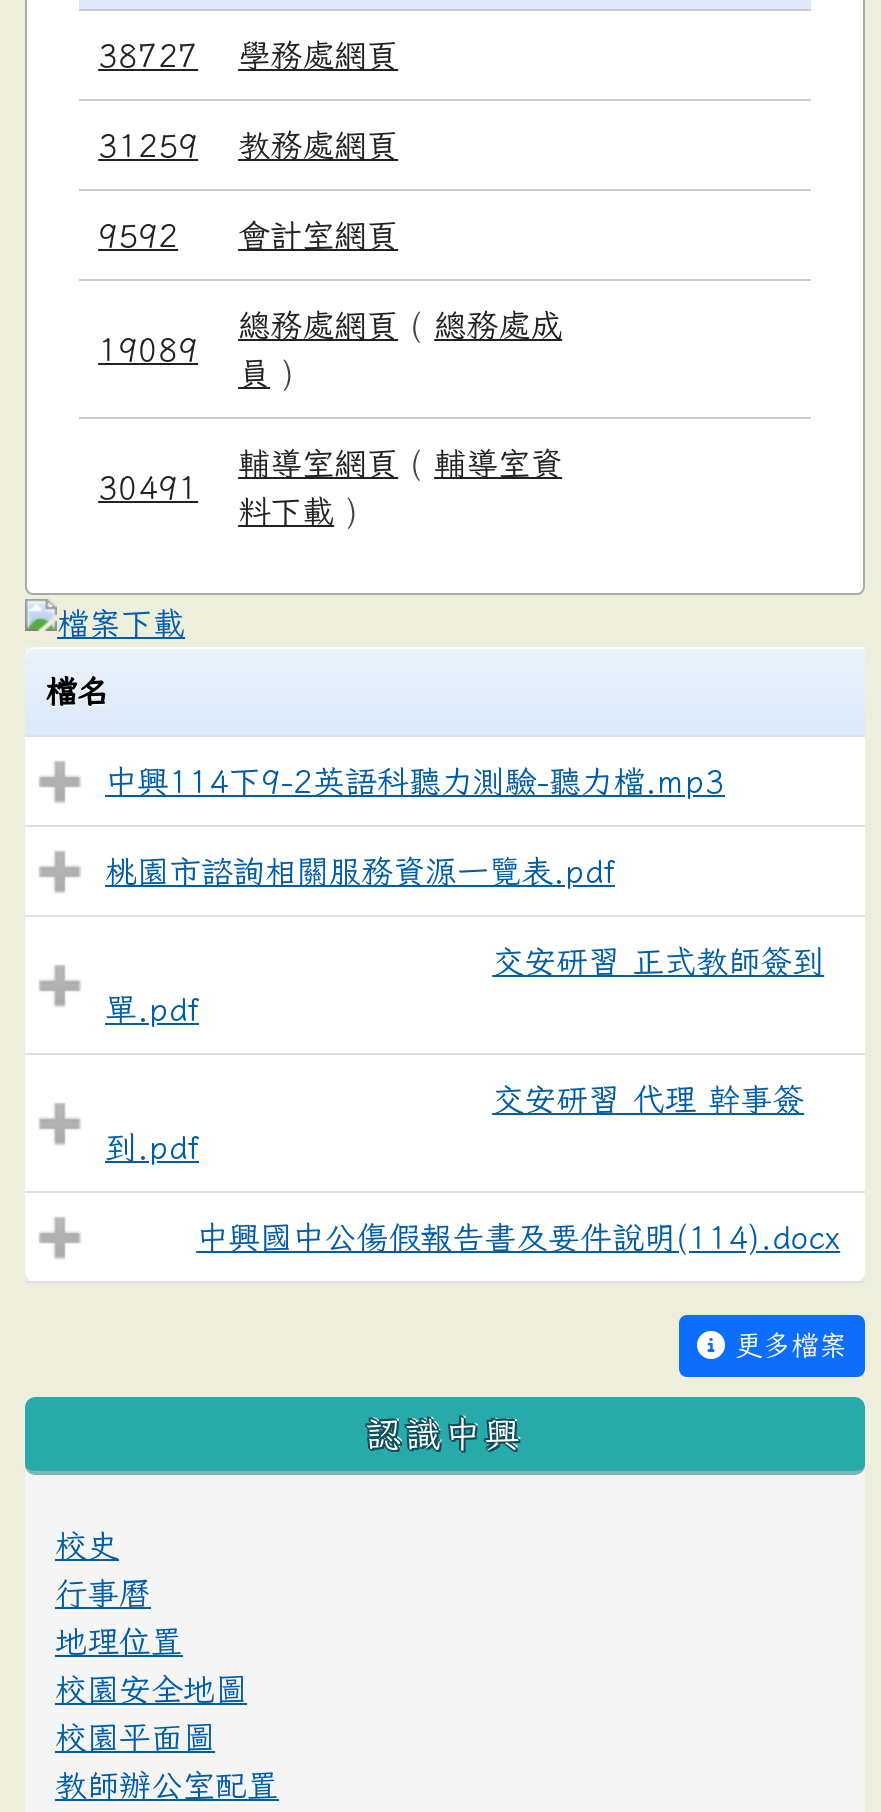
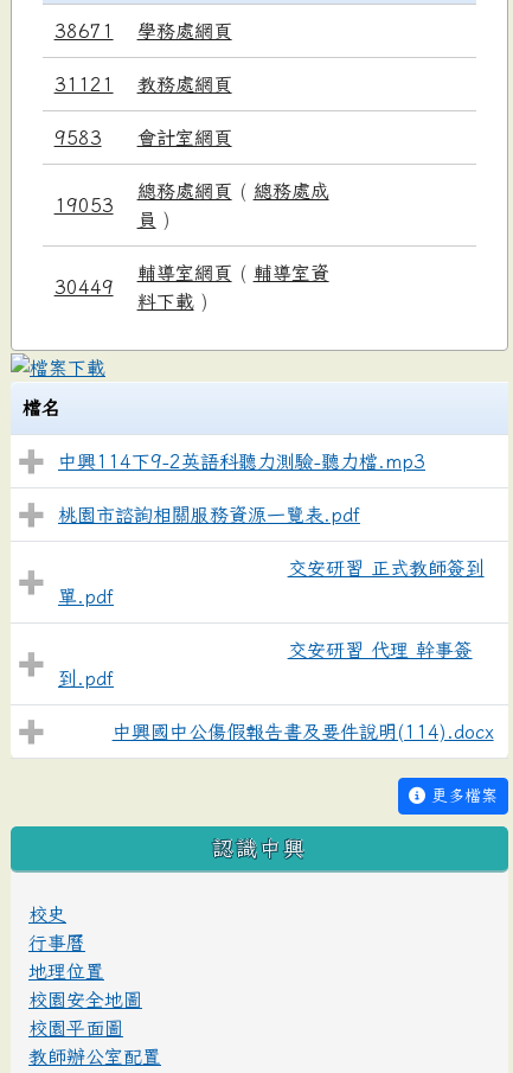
[98,39,398,71] 38727 學務處網頁 -> [54,21,232,40] 38671 學務處網頁
[98,129,198,161] 31259 -> [54,75,113,94] 31121
[98,219,398,251] 9592 會計室網頁 -> [54,128,232,147] 9583 會計室網頁
[98,333,198,365] 19089 -> [54,196,113,214] 19053
[98,471,198,503] 30491 -> [54,277,113,296] 30449

